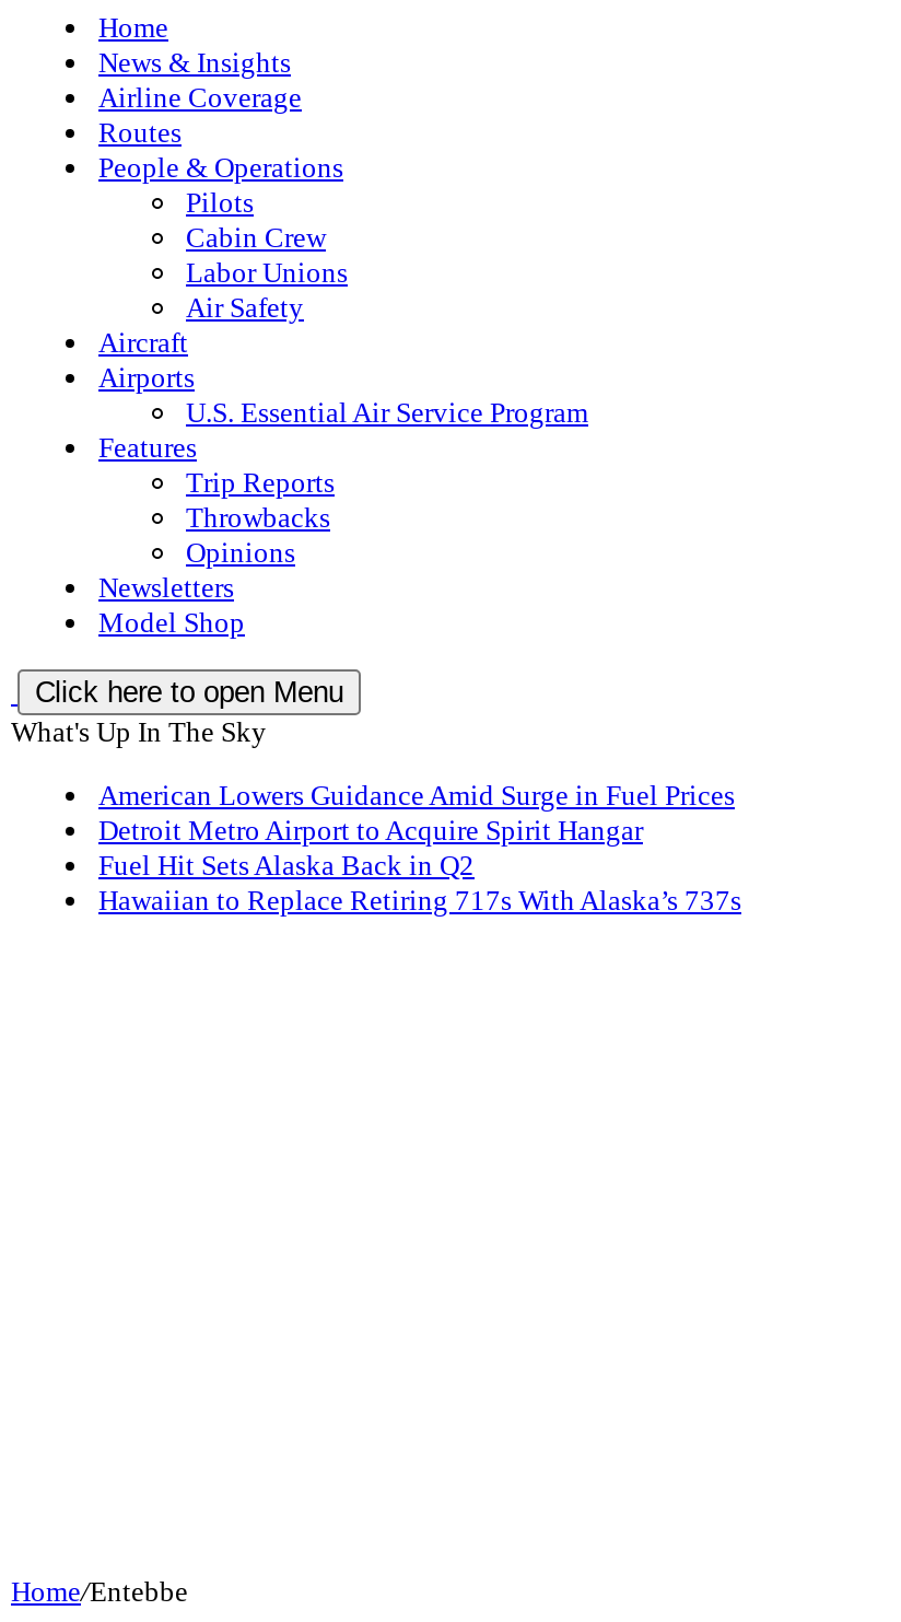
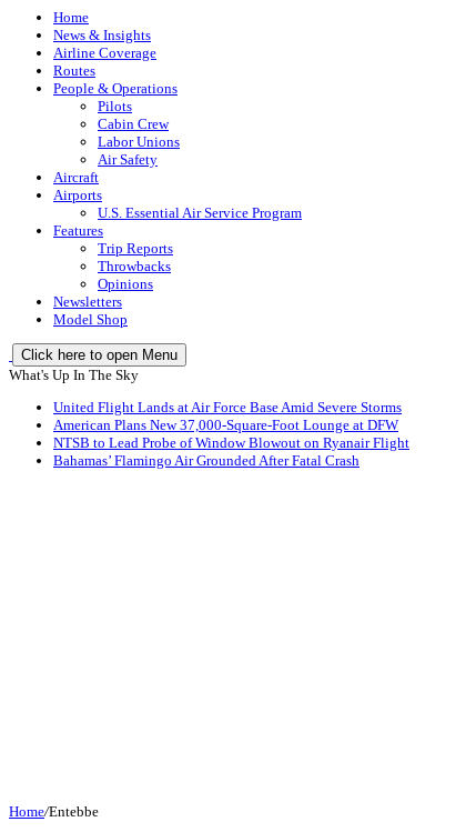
[98,779,741,917] American Lowers Guidance Amid Surge in Fuel Prices | Detroit Metro Airport to Acquire Spirit Hangar | Fuel Hit Sets Alaska Back in Q2 | Hawaiian to Replace Retiring 717s With Alaska’s 737s -> [53,399,409,469] United Flight Lands at Air Force Base Amid Severe Storms | American Plans New 37,000-Square-Foot Lounge at DFW | NTSB to Lead Probe of Window Blowout on Ryanair Flight | Bahamas’ Flamingo Air Grounded After Fatal Crash

